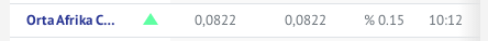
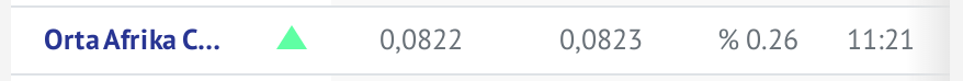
[285,11,326,29] 0,0822 -> [559,21,643,58] 0,0823
[364,11,404,29] % 0.15 -> [717,21,798,58] % 0.26
[429,11,463,29] 10:12 -> [847,21,915,58] 11:21

